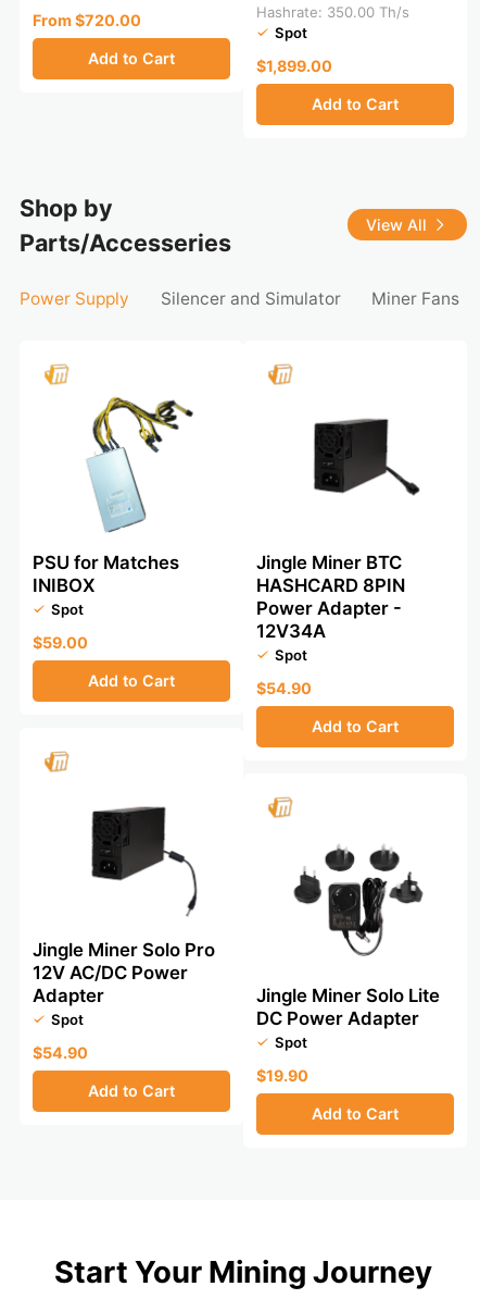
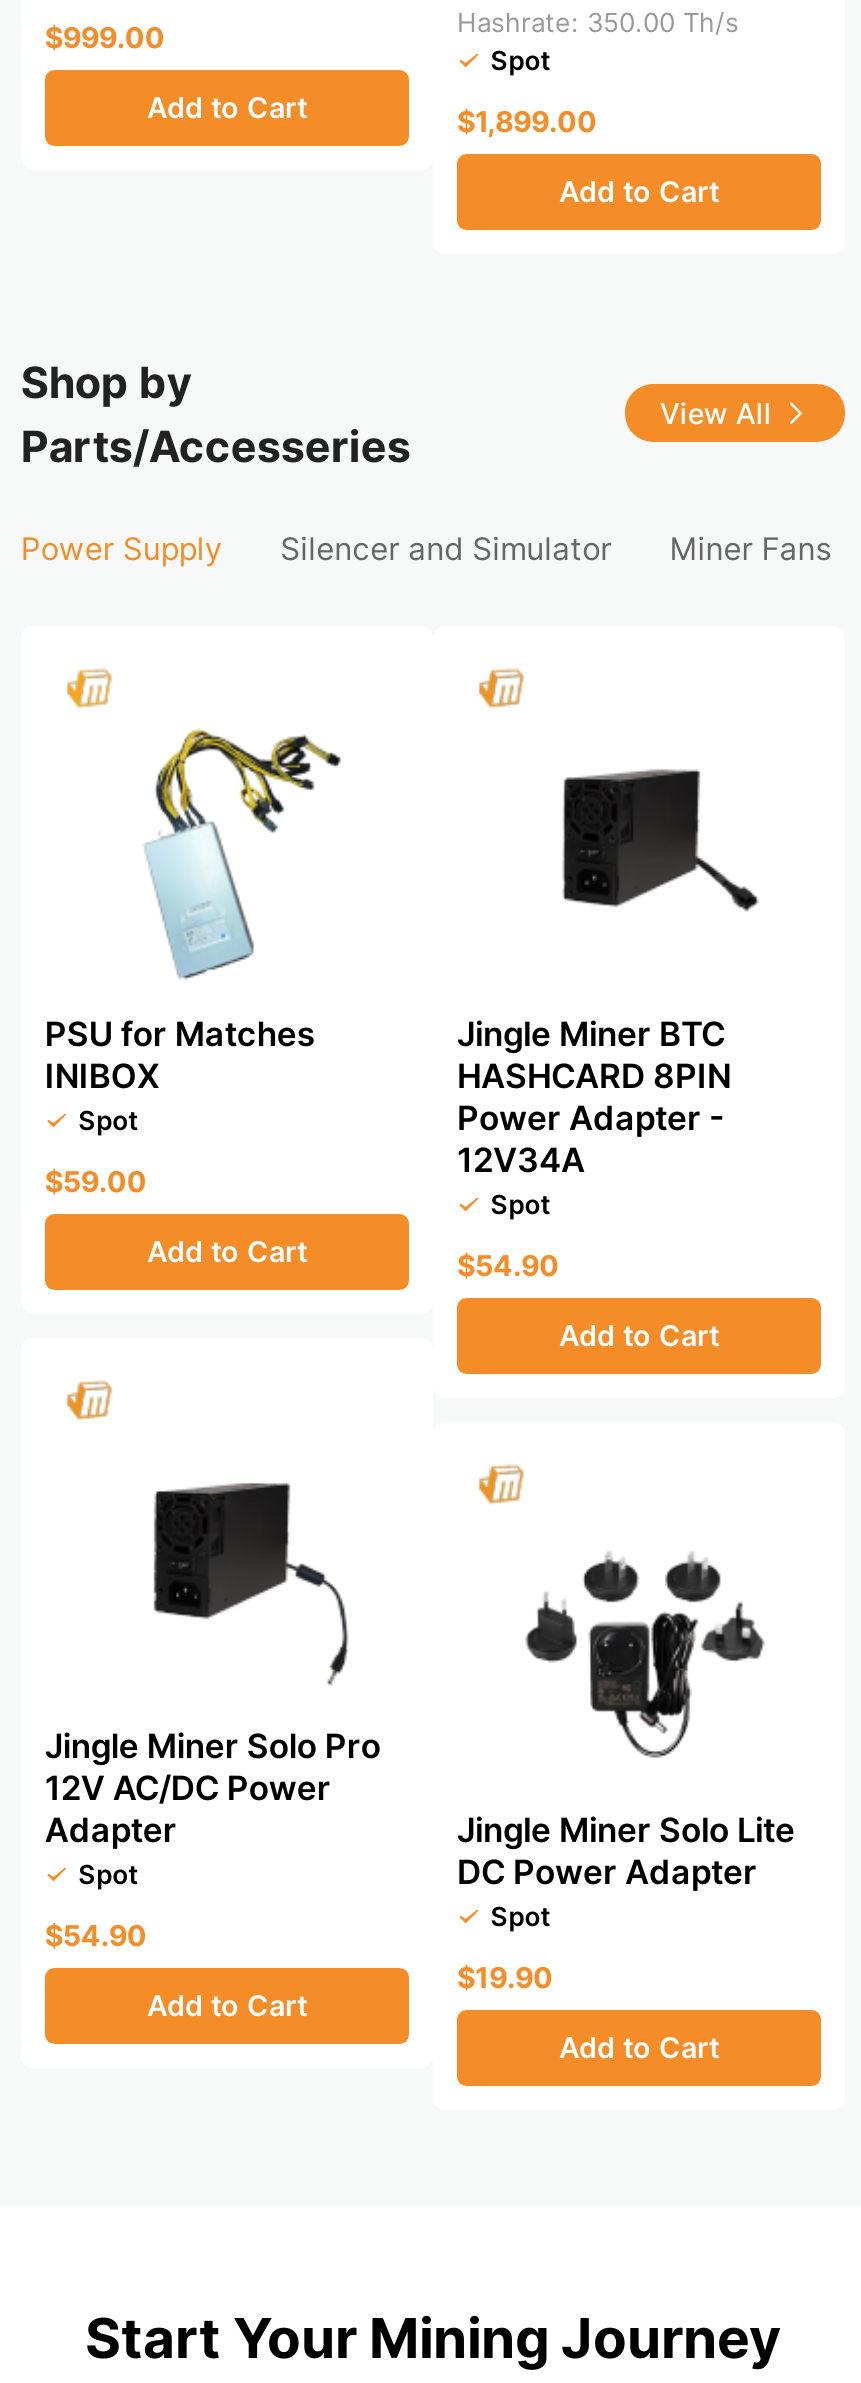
[32,11,141,29] From $720.00 -> [45,19,165,53] $999.00

